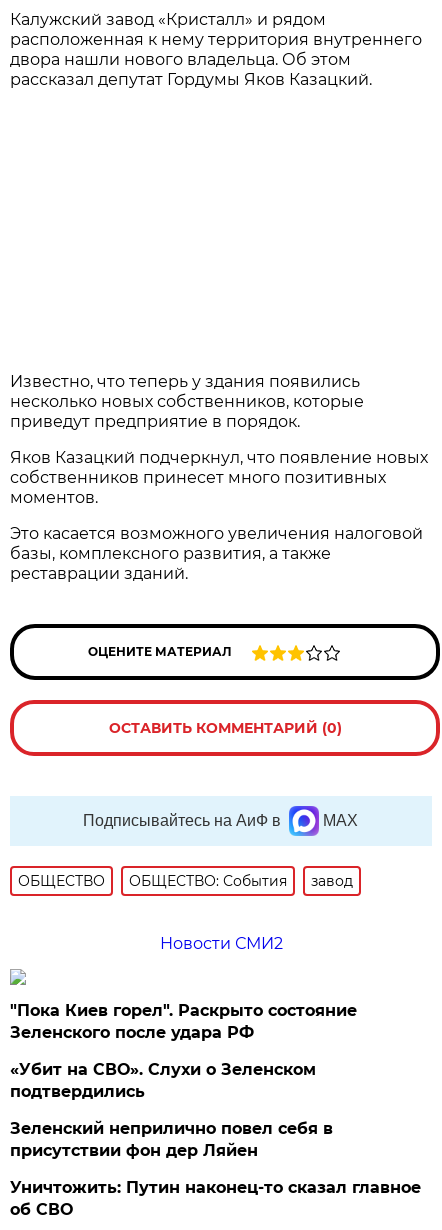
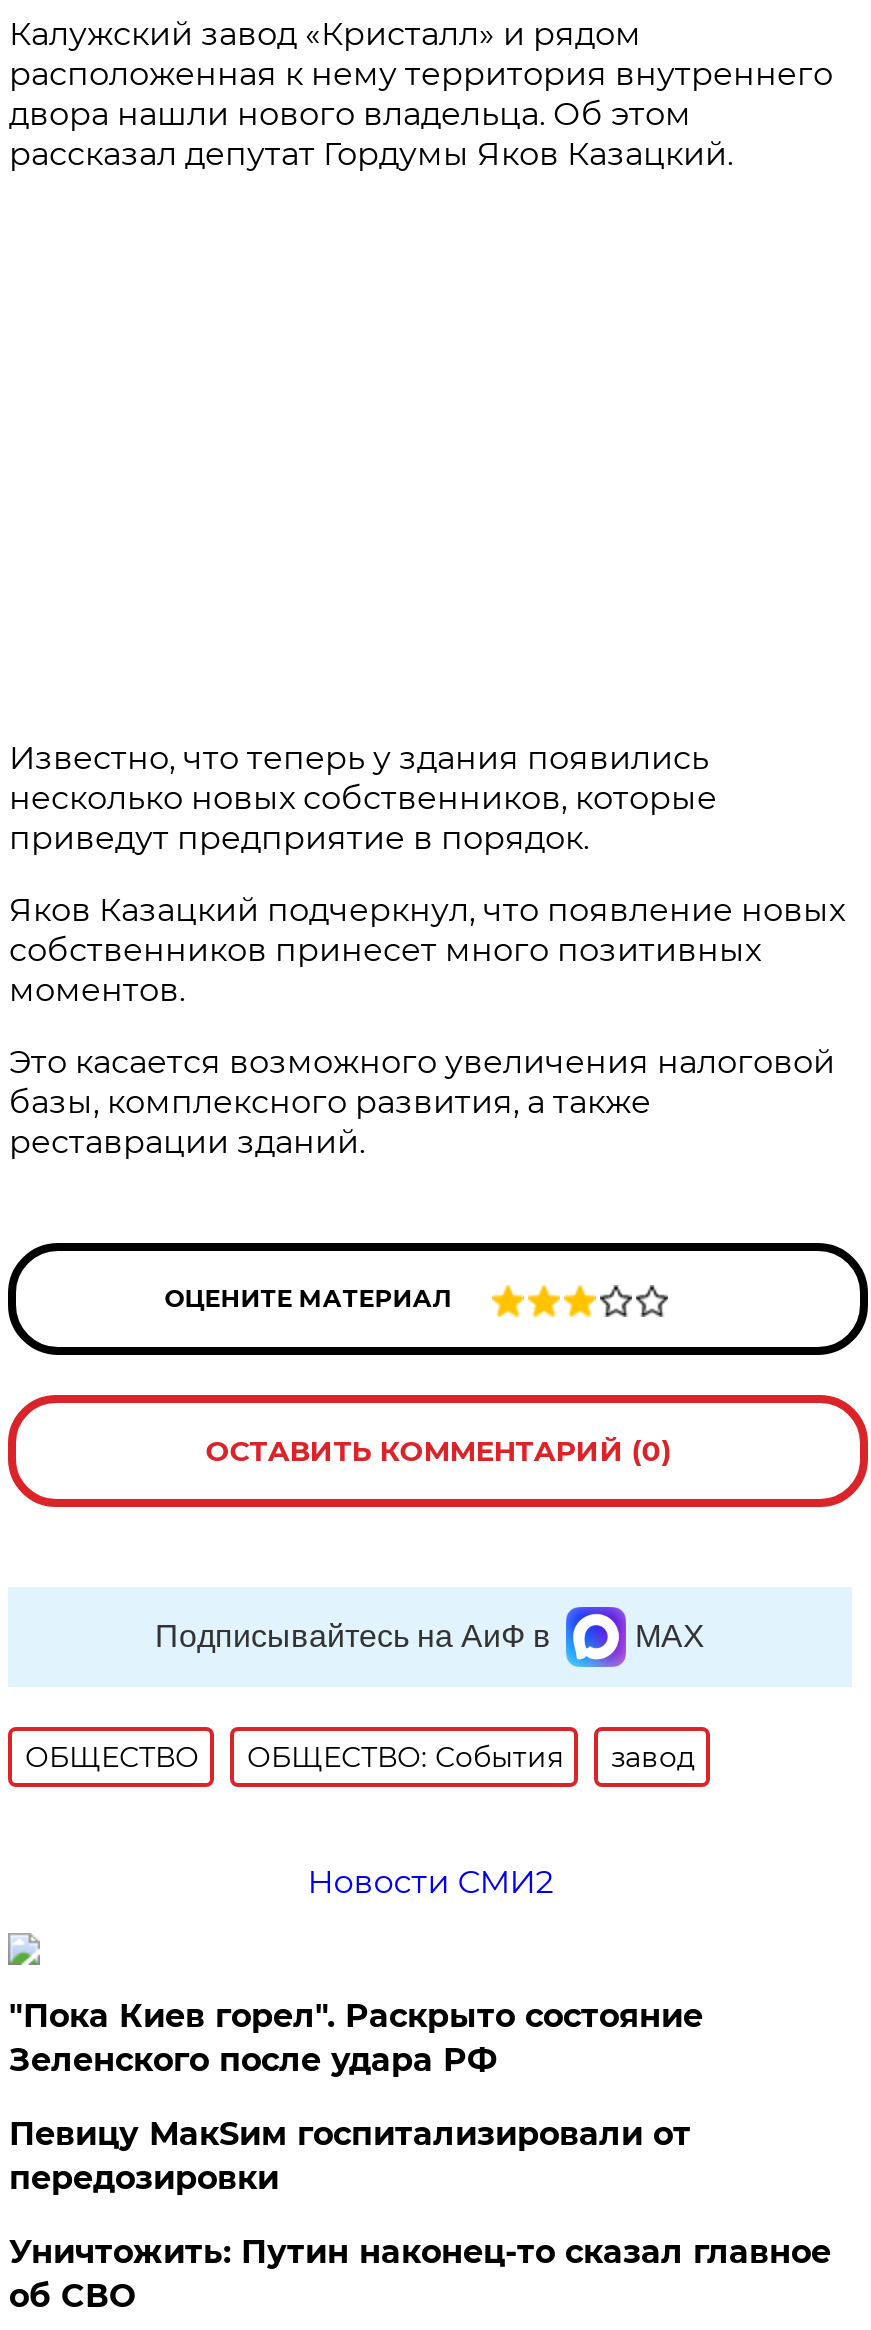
[10,1060,333,1160] «Убит на СВО». Слухи о Зеленском | подтвердились | Зеленский неприлично повел cебя в | присутствии фон дер Ляйен -> [9,2115,691,2197] Певицу МакSим госпитализировали от | передозировки

